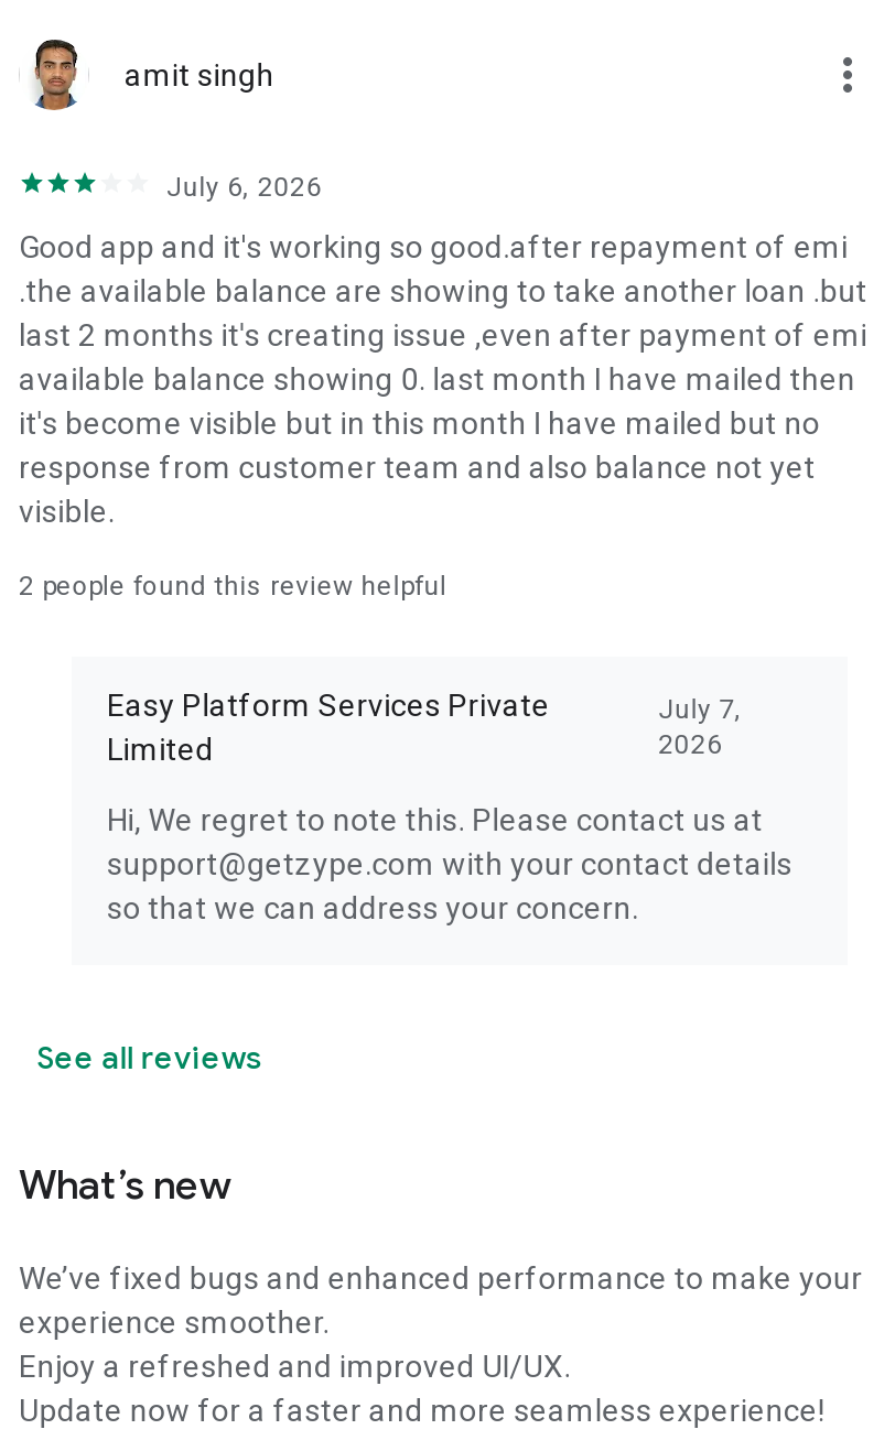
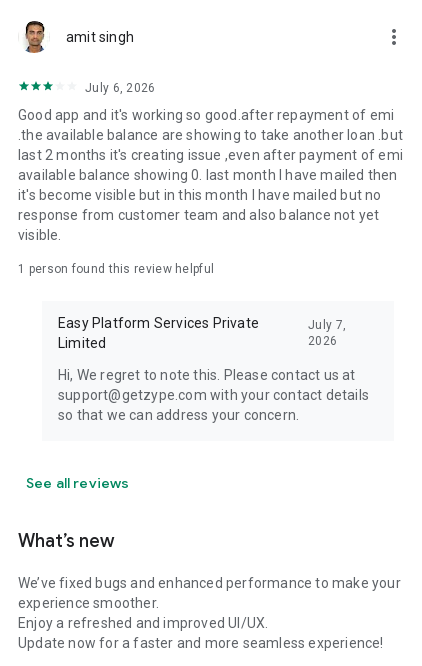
[19,571,447,602] 2 people found this review helpful -> [18,262,214,276] 1 person found this review helpful

